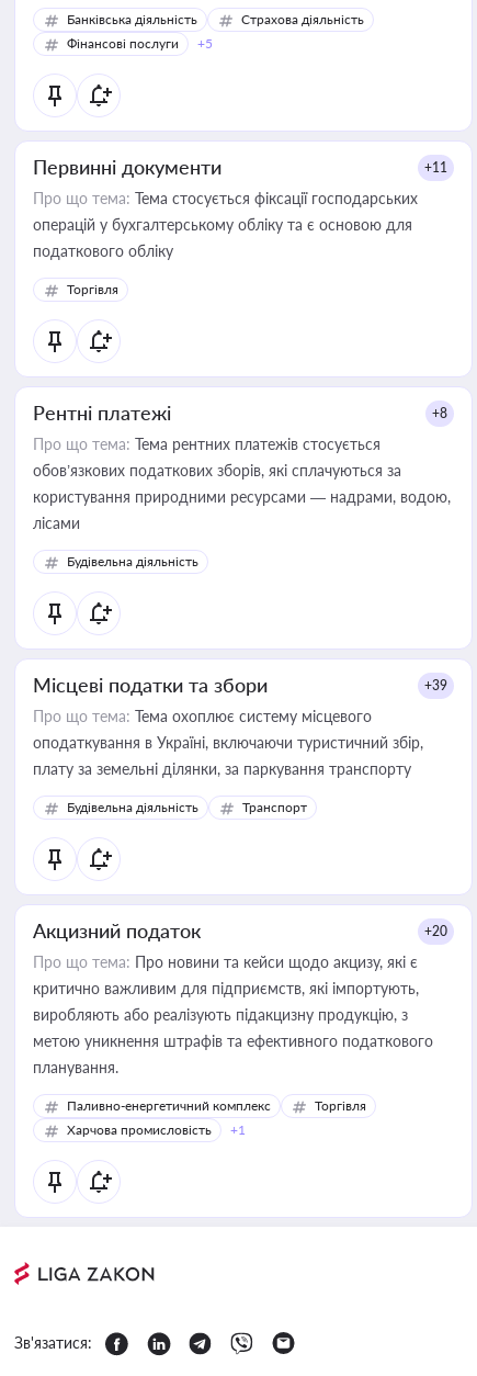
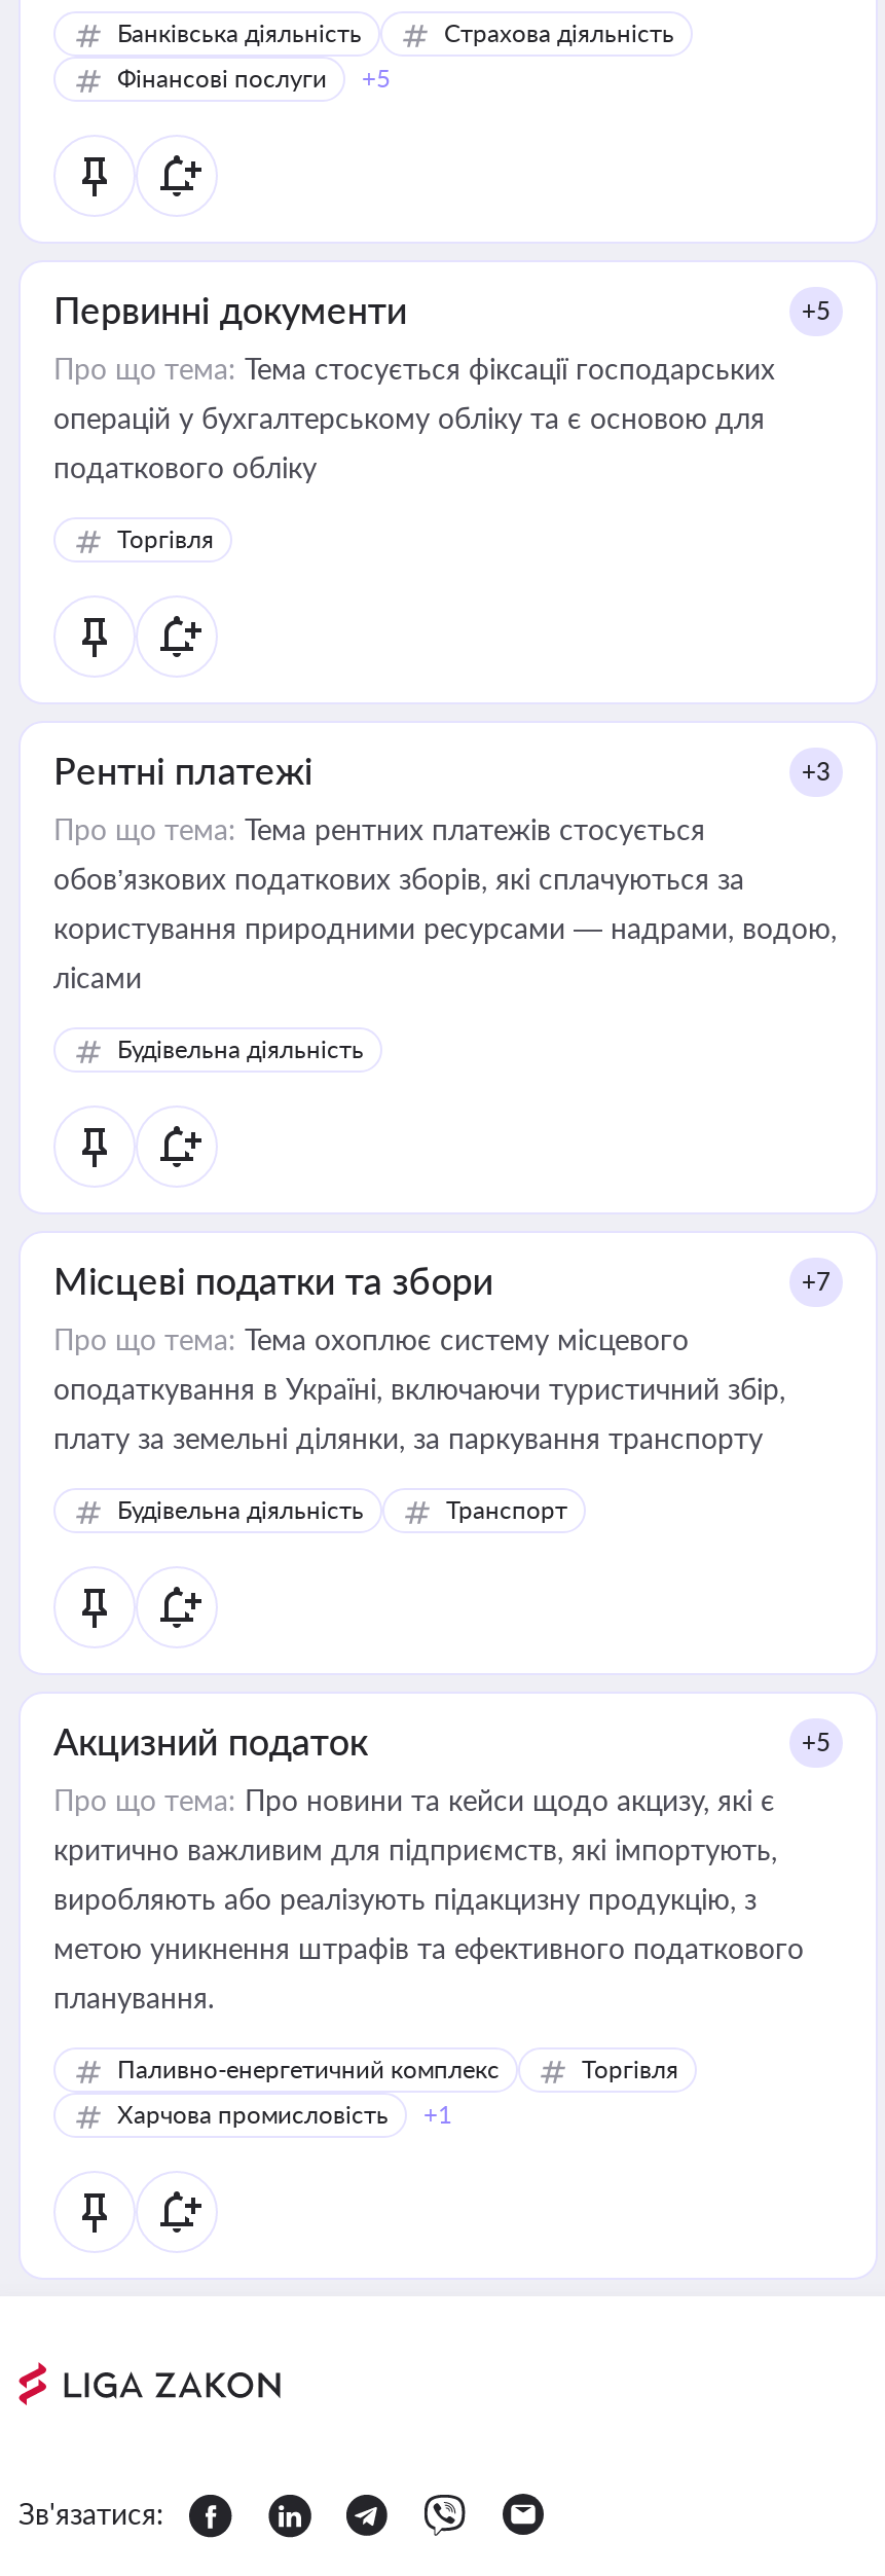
[424,159,447,176] +11 -> [802,295,831,326] +5
[432,405,447,421] +8 -> [802,756,831,787] +3
[424,677,447,693] +39 -> [802,1266,831,1297] +7
[424,923,447,939] +20 -> [802,1727,831,1757] +5

